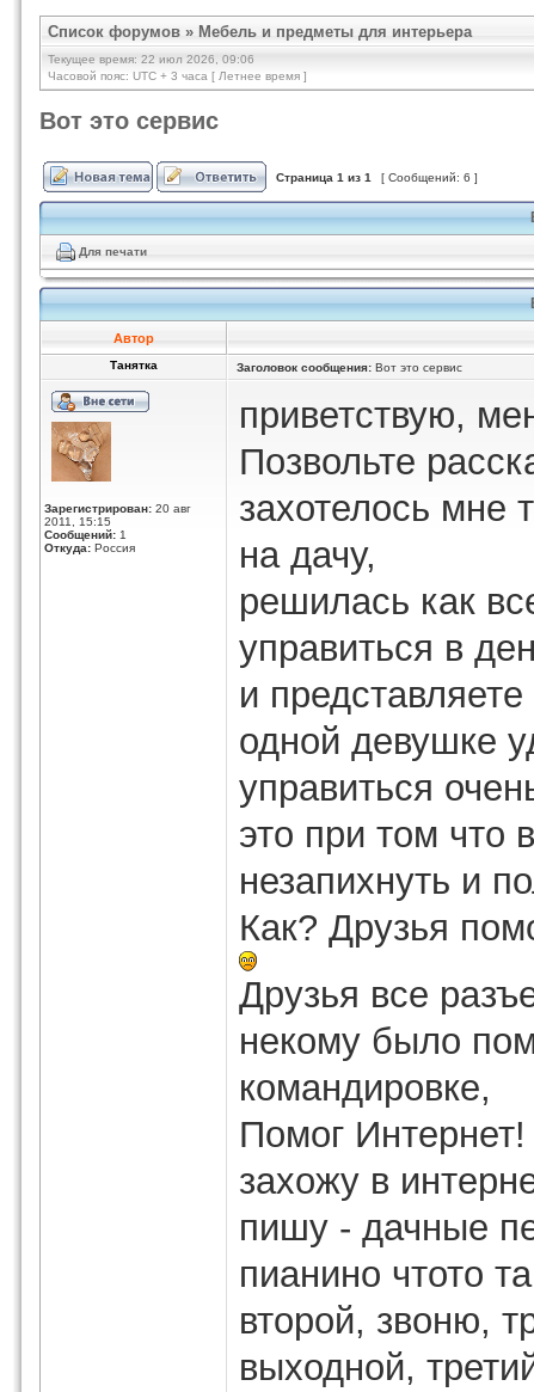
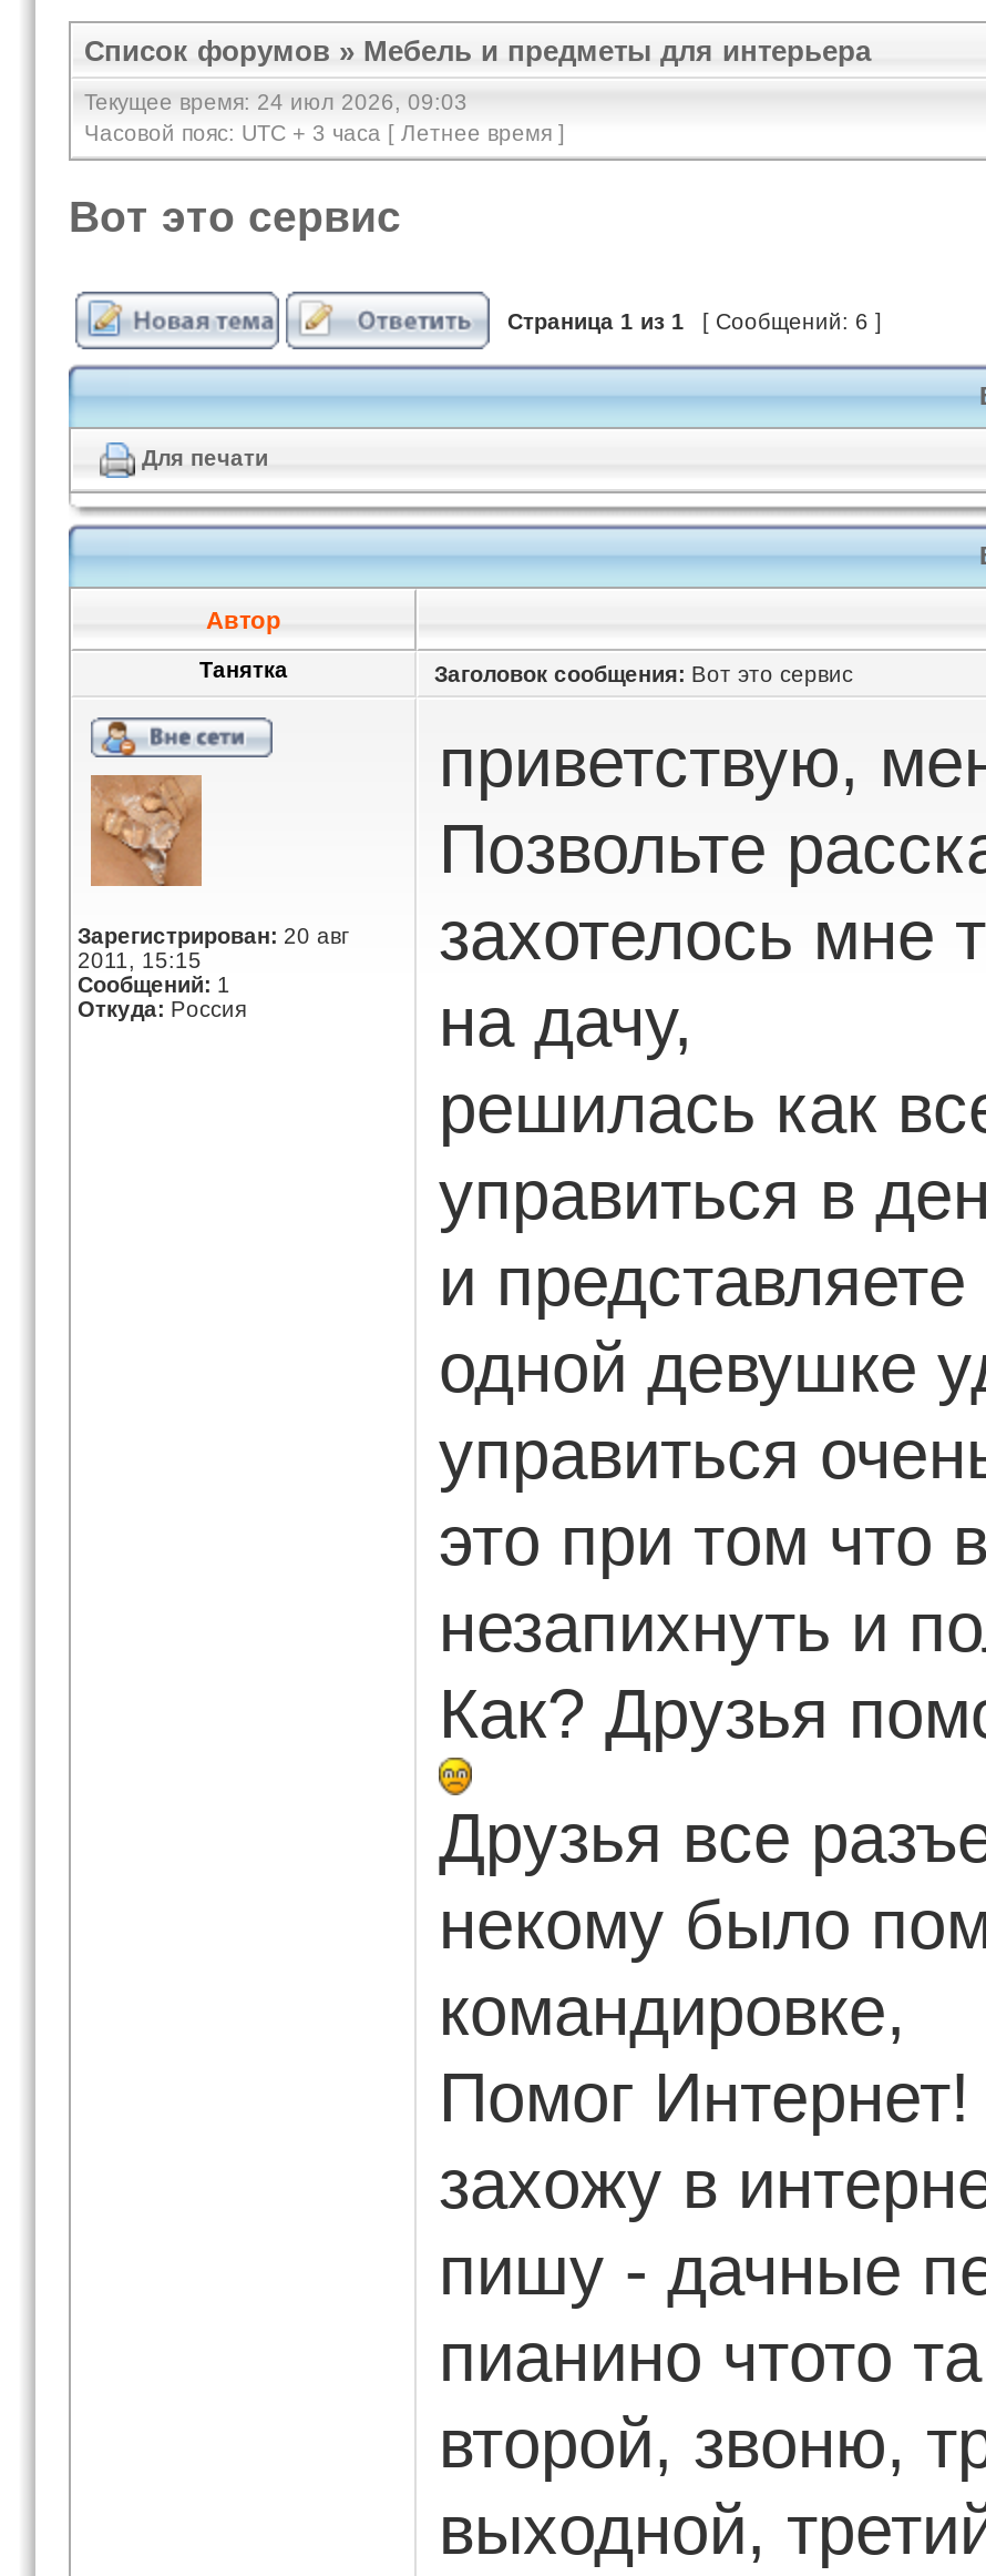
[48,53,254,66] Текущее время: 22 июл 2026, 09:06 -> [84,90,468,114] Текущее время: 24 июл 2026, 09:03

